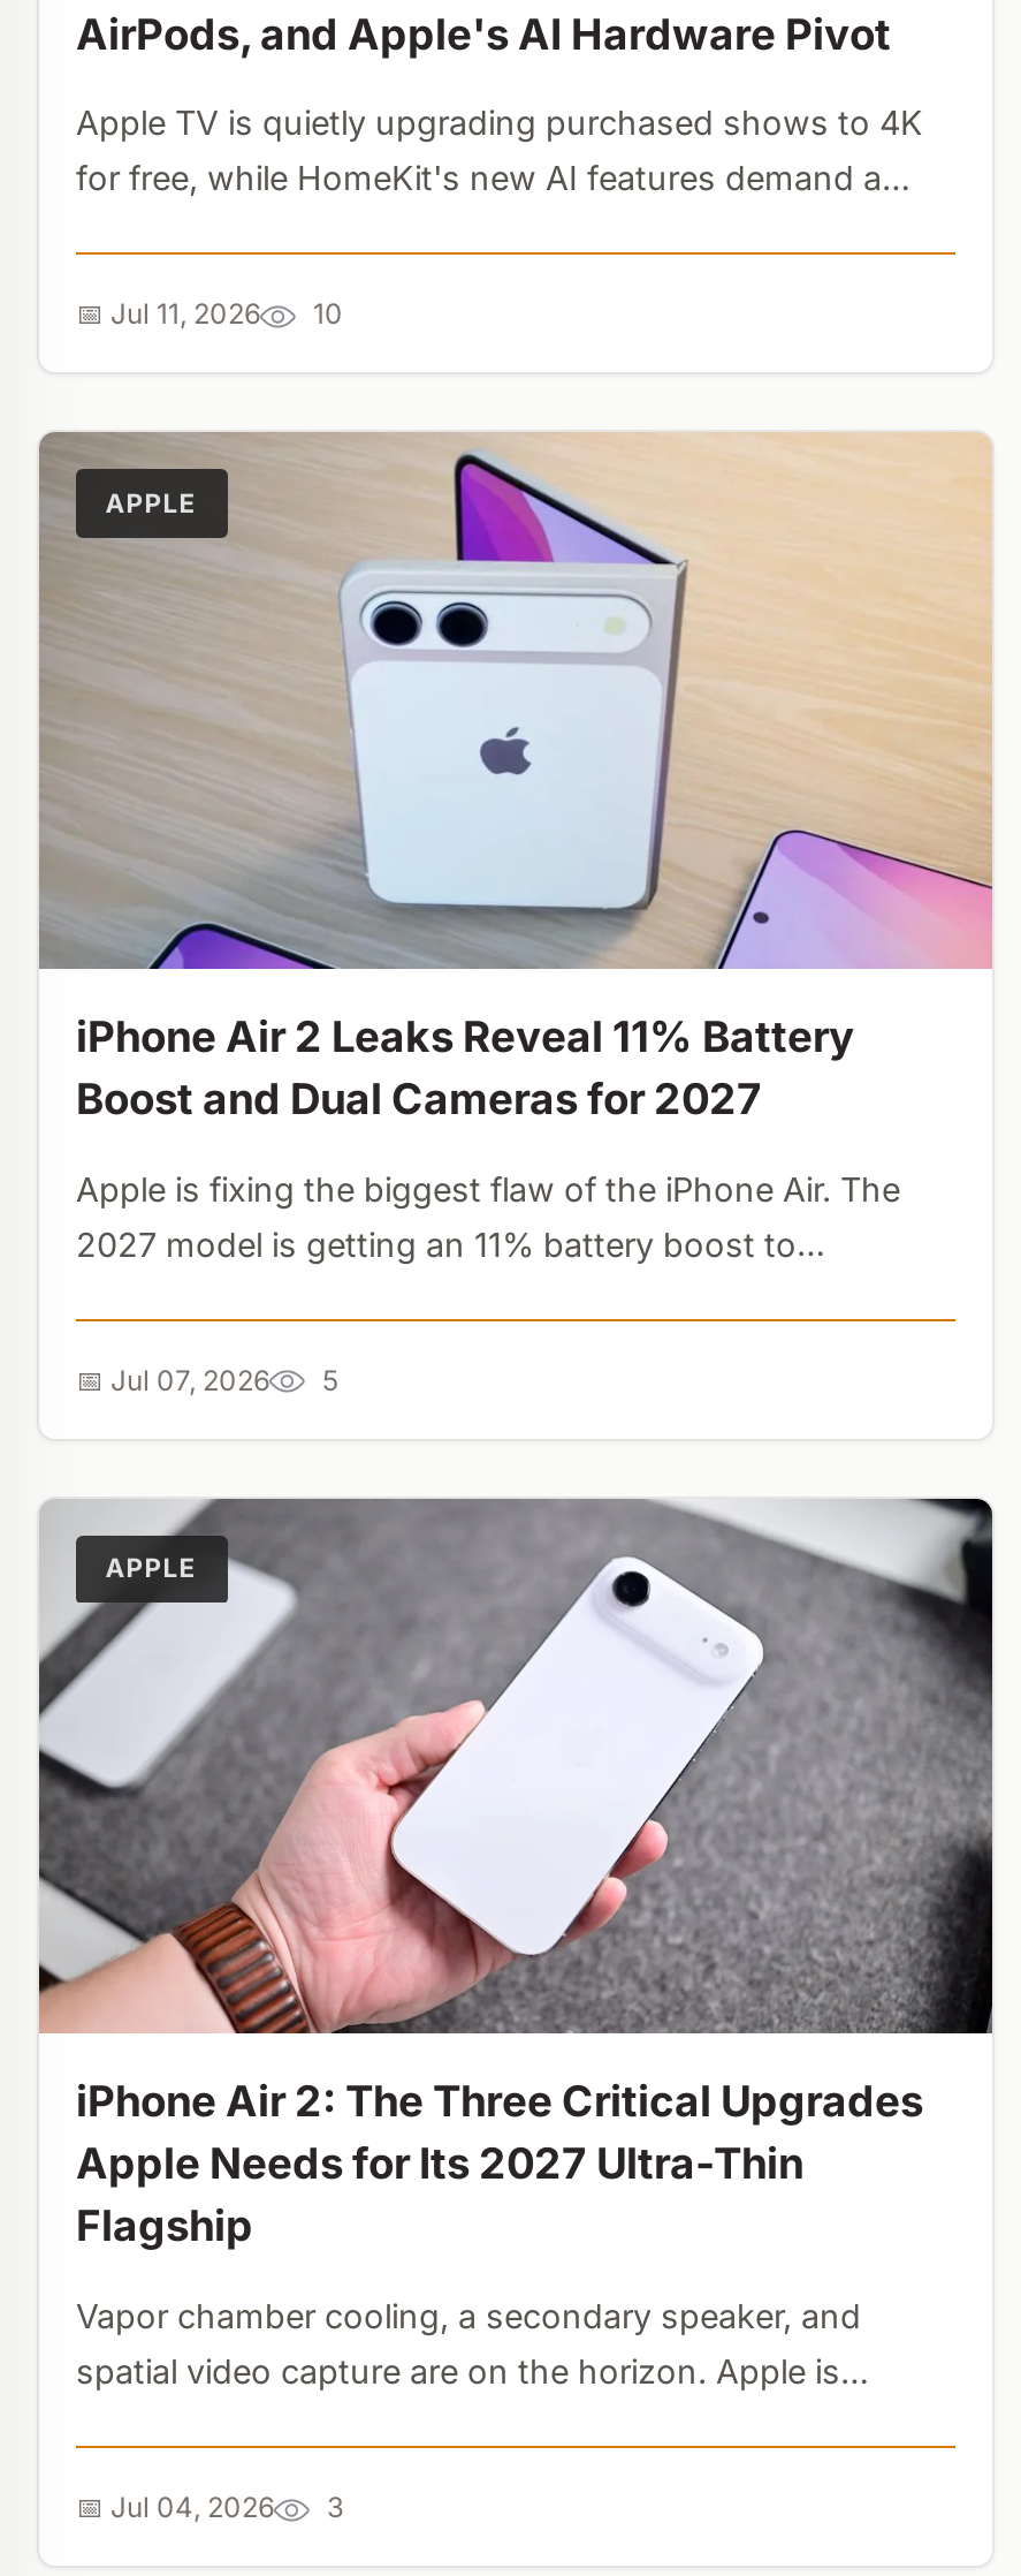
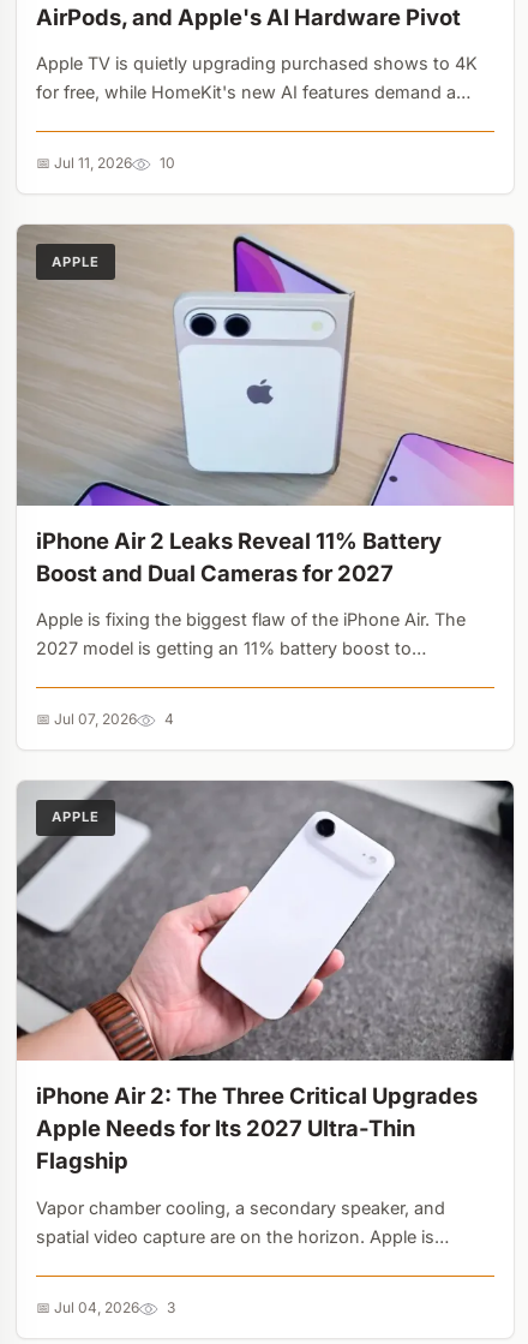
[315,1361,338,1396] 5 -> [161,710,174,728] 4

